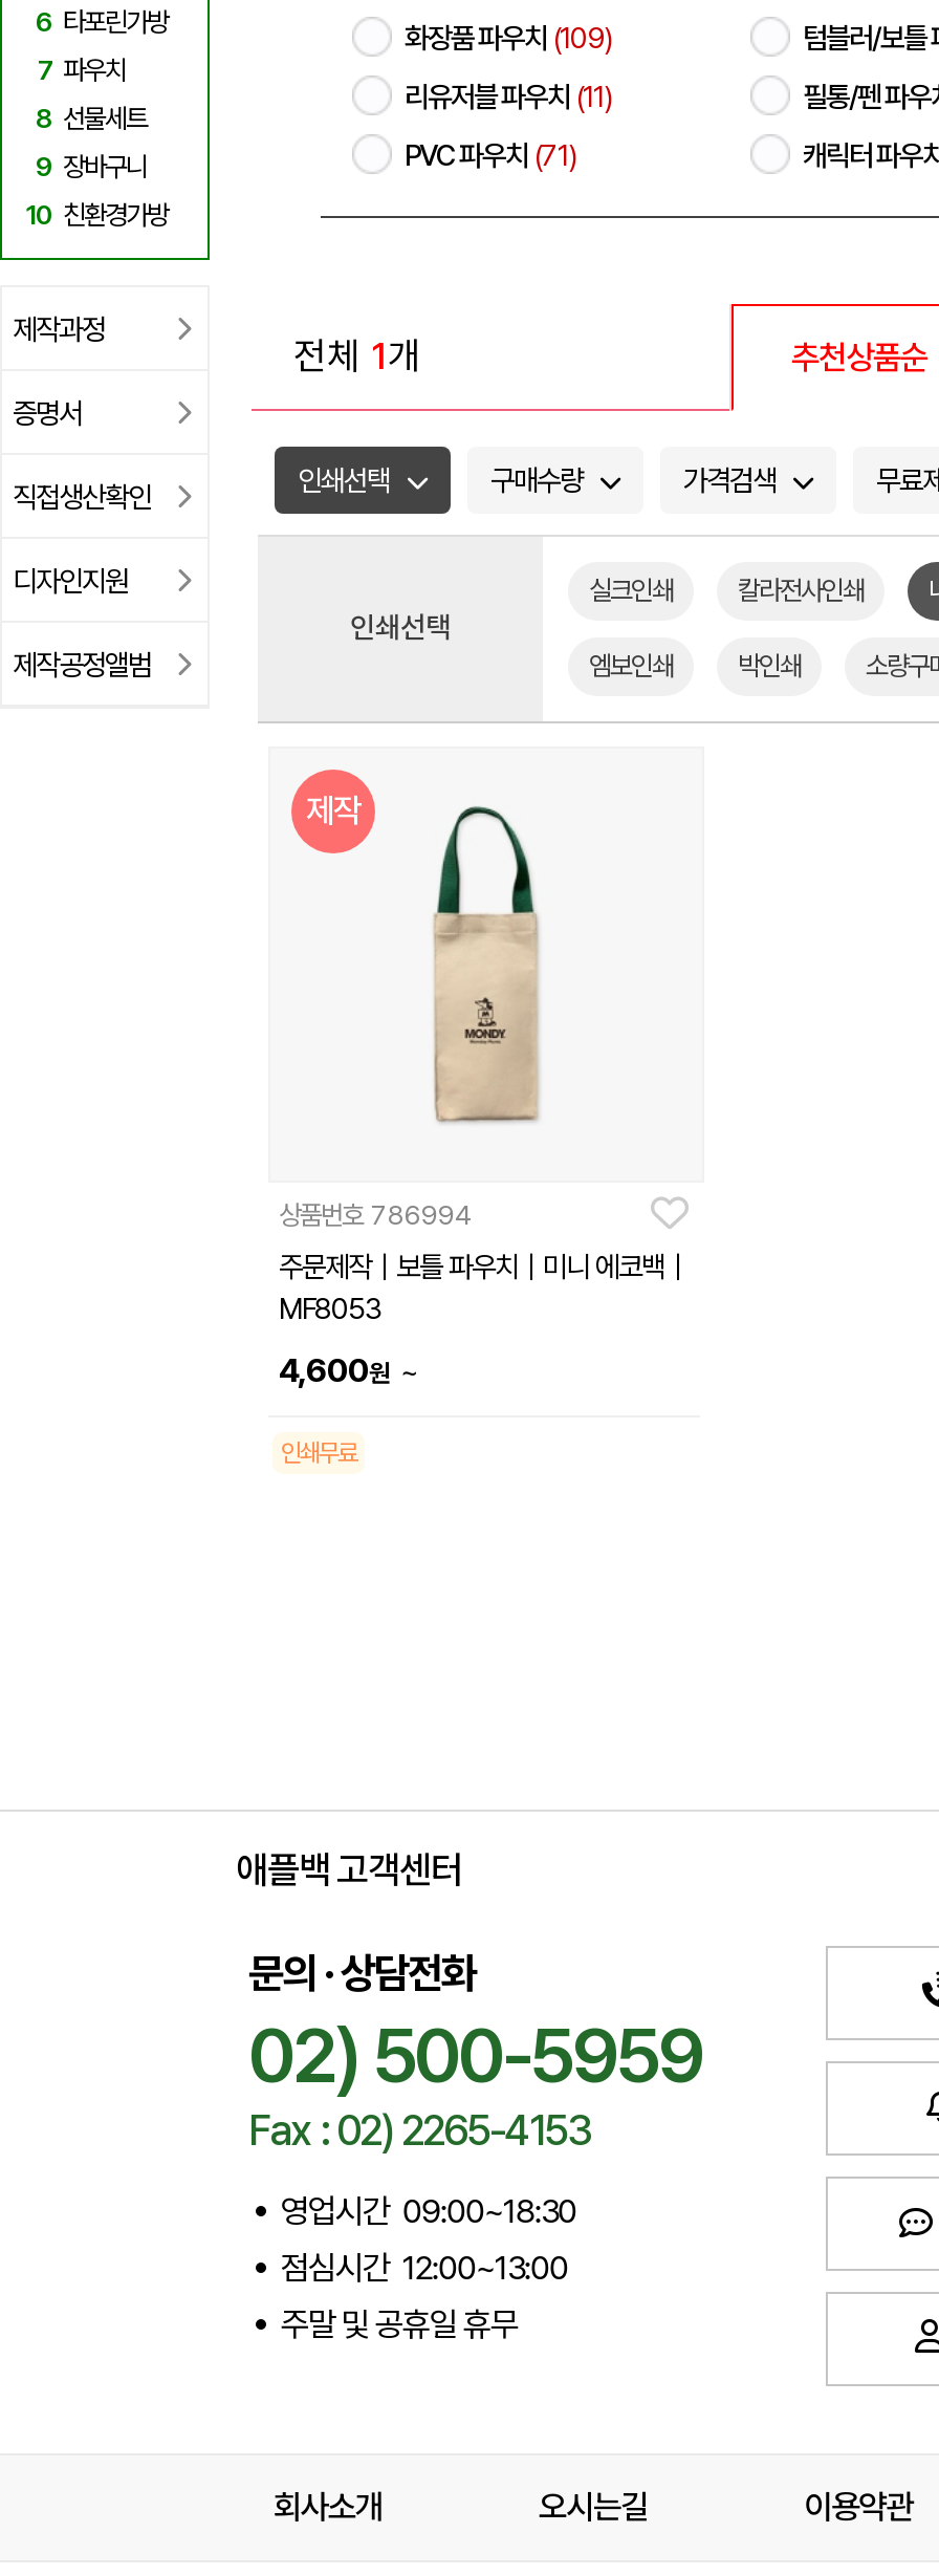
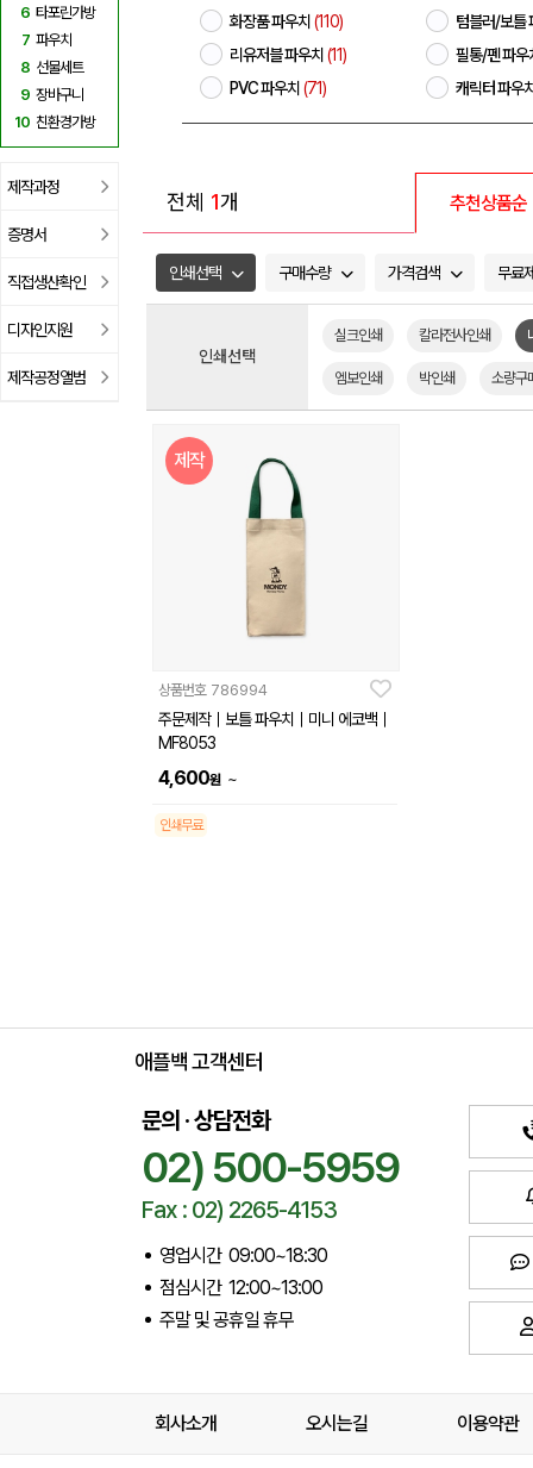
[405,21,610,55] 화장품 파우치 (109) -> [230,12,343,31] 화장품 파우치 (110)

